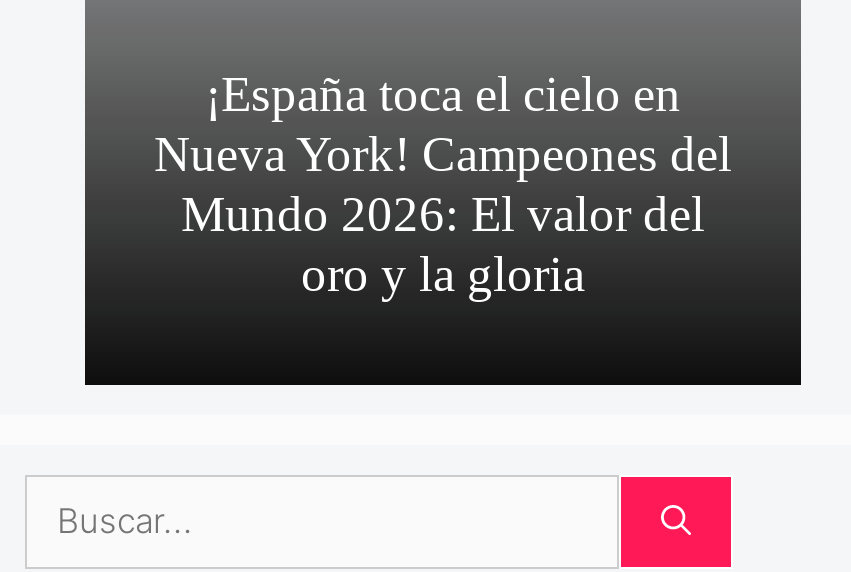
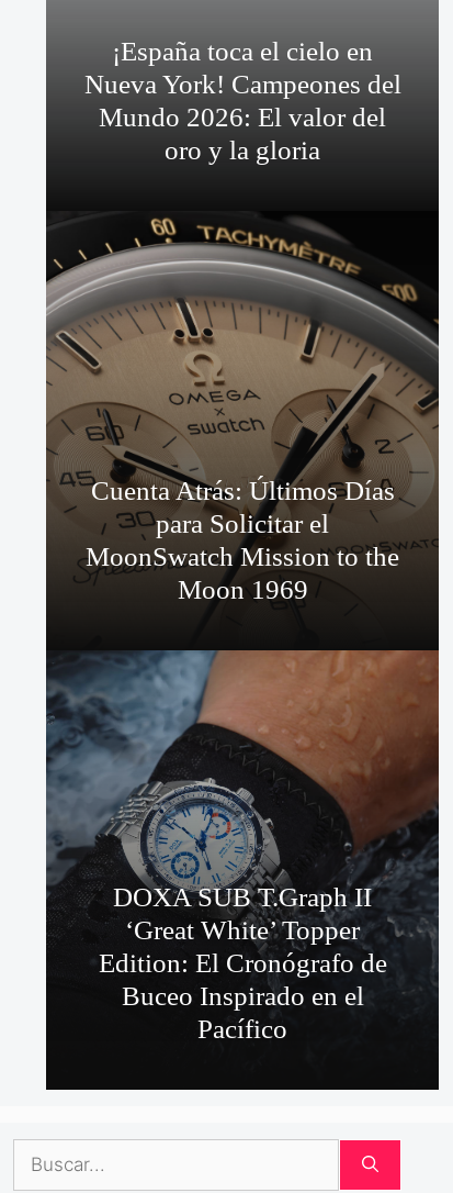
none -> [46,211,439,1044] [image] | Cuenta Atrás: Últimos Días | para Solicitar el | MoonSwatch Mission to the | Moon 1969
none -> [98,882,387,1043] DOXA SUB T.Graph II | ‘Great White’ Topper | Edition: El Cronógrafo de | Buceo Inspirado en el | Pacífico

